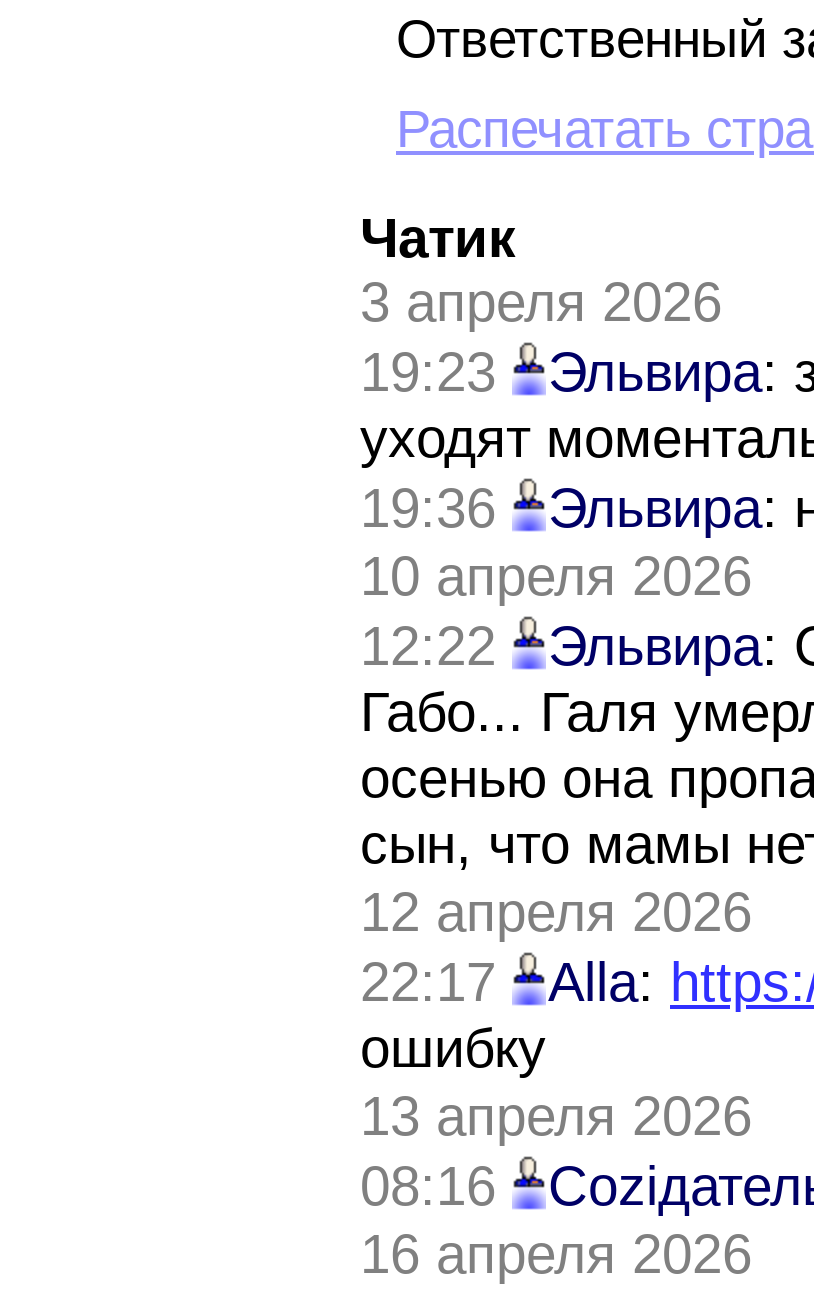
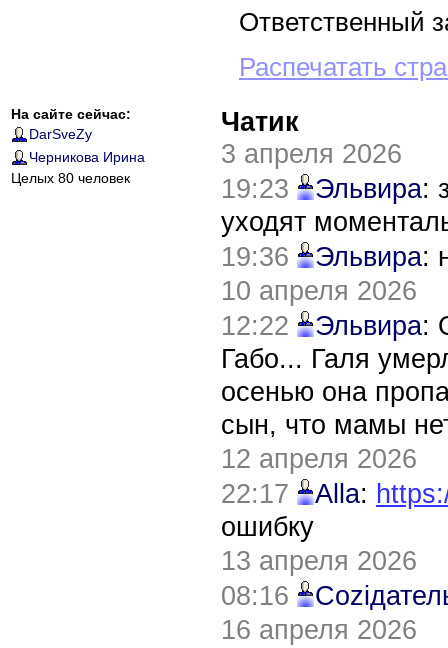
none -> [11,106,145,186] На сайте сейчас: | DarSveZy | Черникова Ирина | Целых 80 человек

